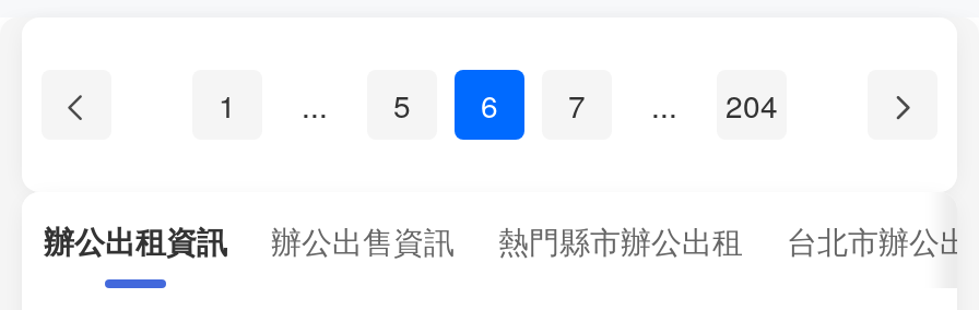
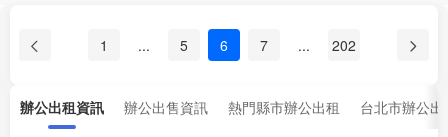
[726,83,778,127] 204 -> [332,35,356,55] 202

